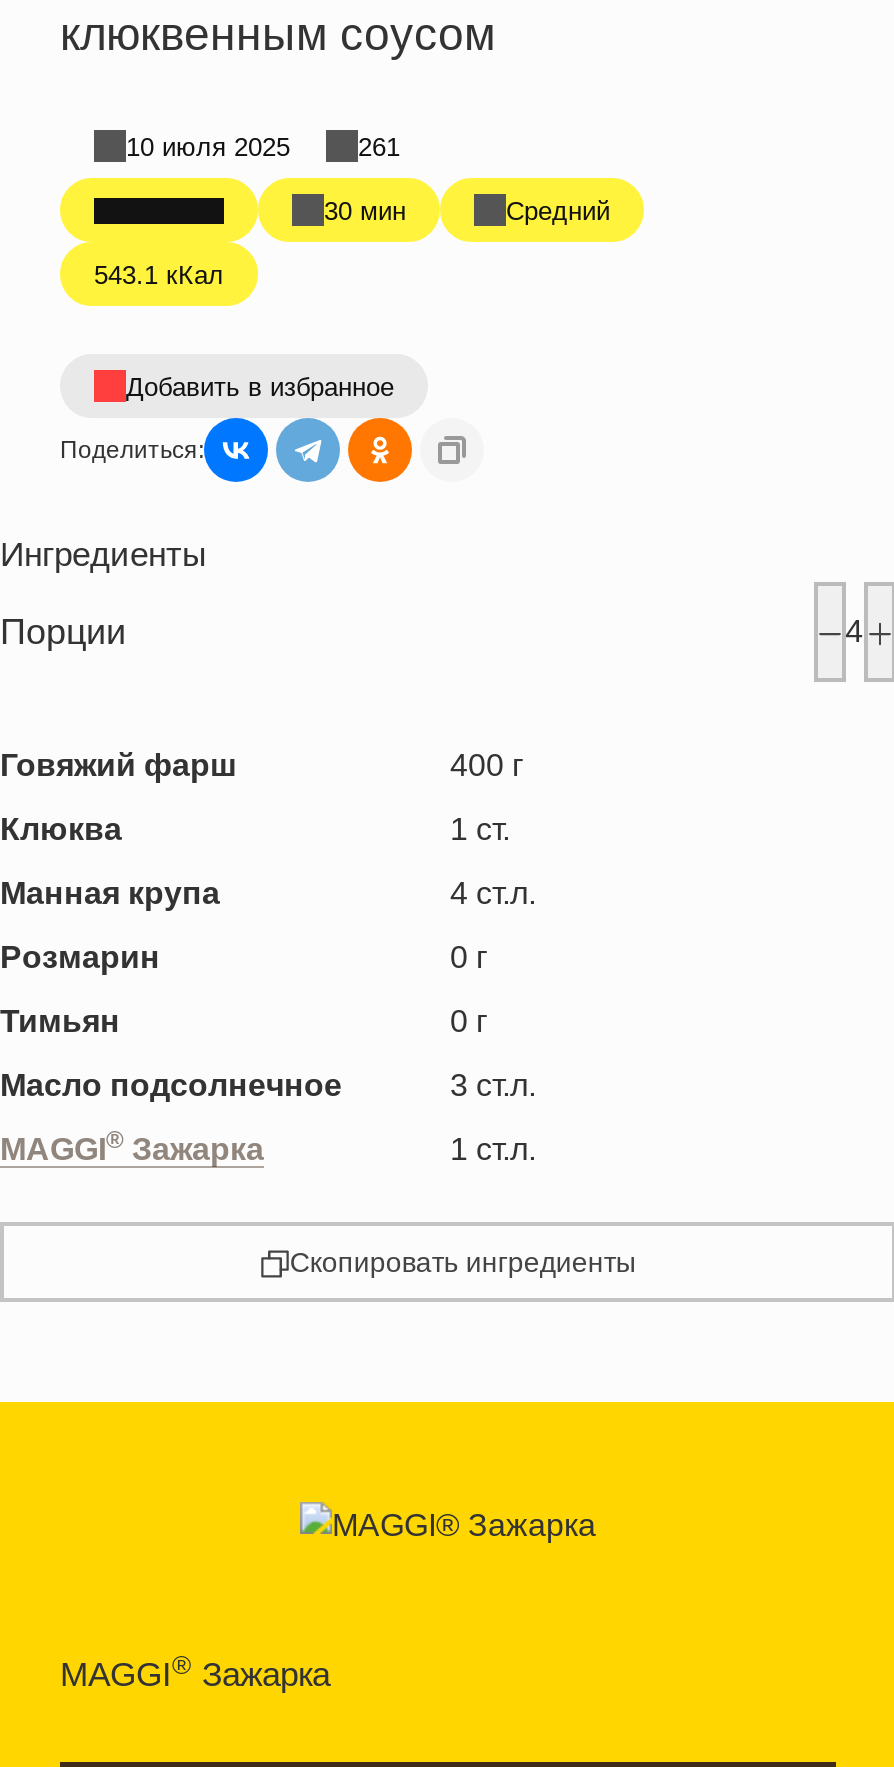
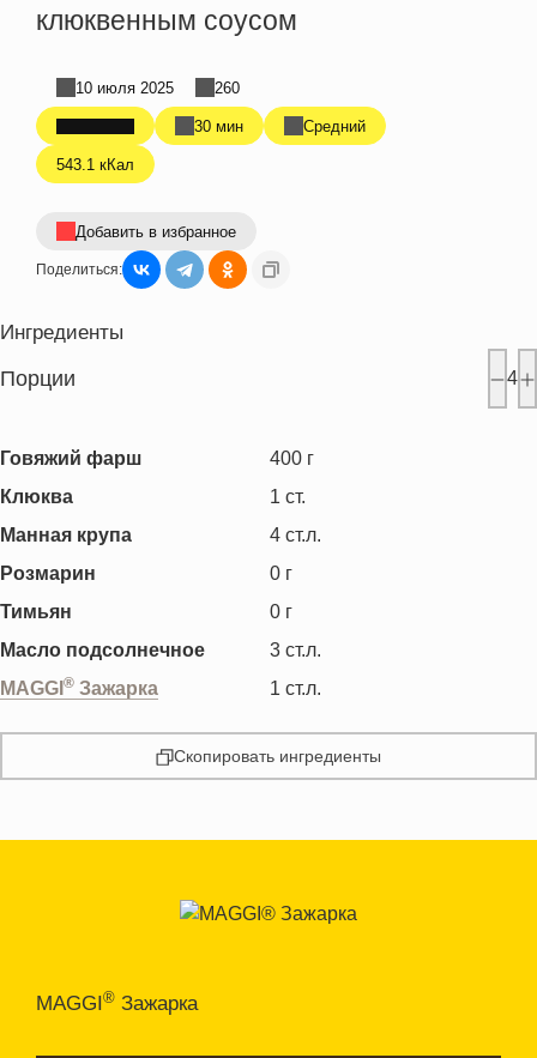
[358,131,400,161] 261 -> [215,78,240,96] 260

